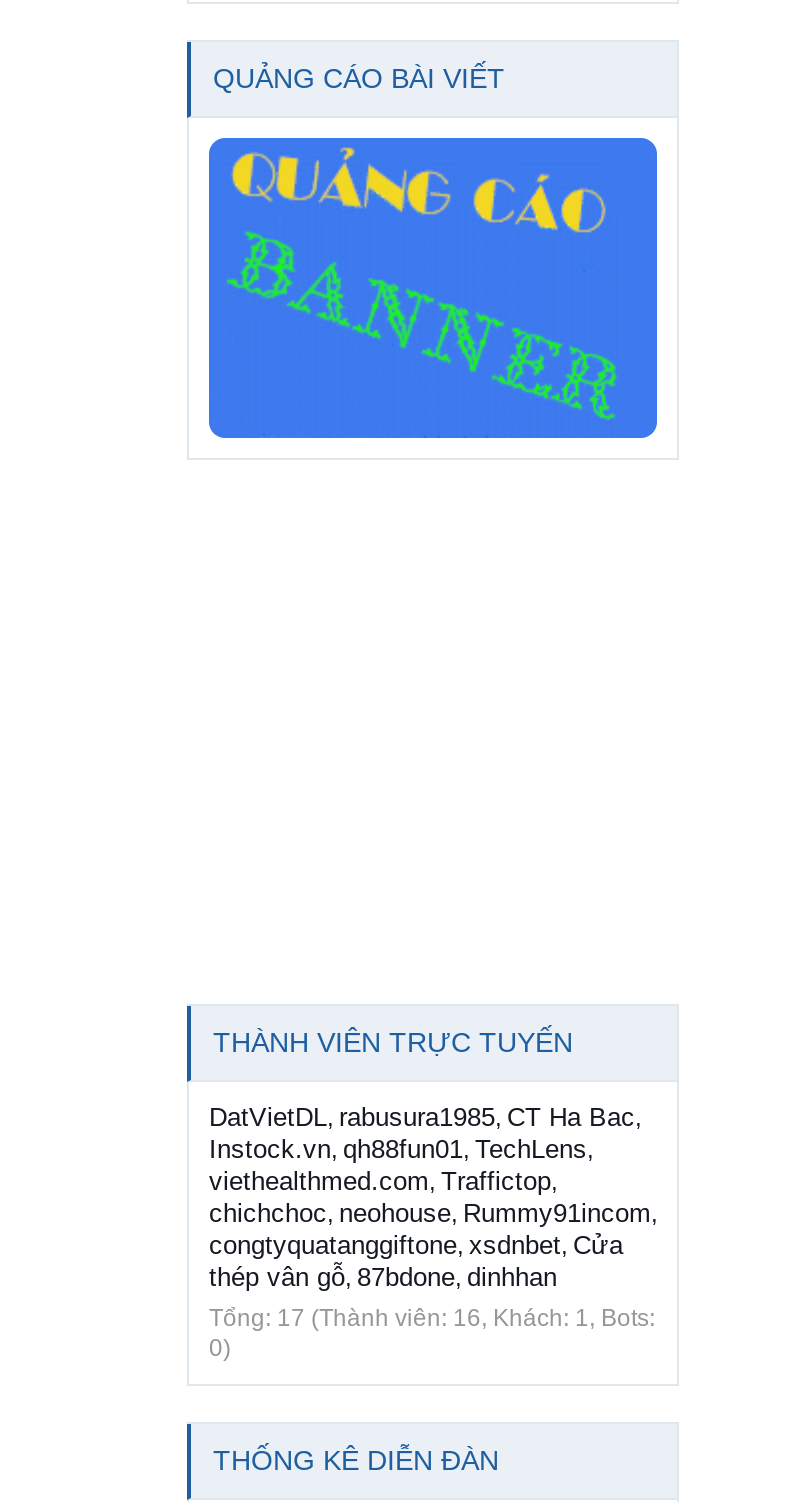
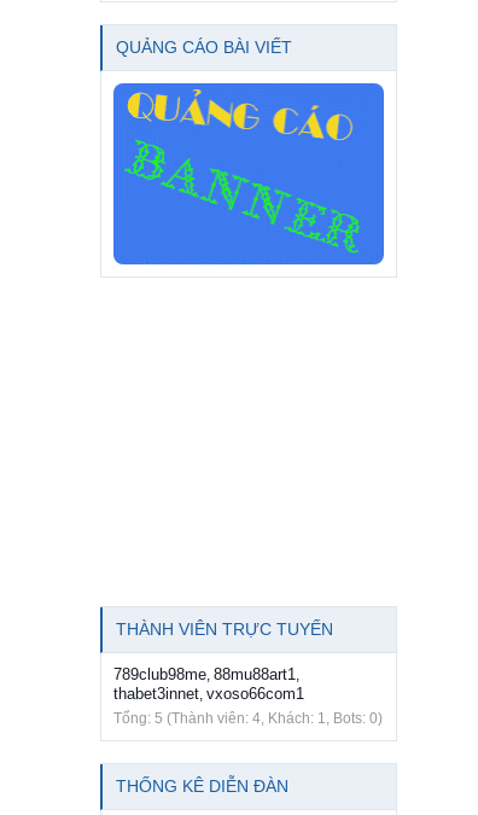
[209,1101,657,1361] DatVietDL, rabusura1985, CT Ha Bac, | Instock.vn, qh88fun01, TechLens, | viethealthmed.com, Traffictop, | chichchoc, neohouse, Rummy91incom, | congtyquatanggiftone, xsdnbet, Cửa | thép vân gỗ, 87bdone, dinhhan | Tổng: 17 (Thành viên: 16, Khách: 1, Bots: | 0) -> [113,665,383,726] 789club98me, 88mu88art1, | thabet3innet, vxoso66com1 | Tổng: 5 (Thành viên: 4, Khách: 1, Bots: 0)

